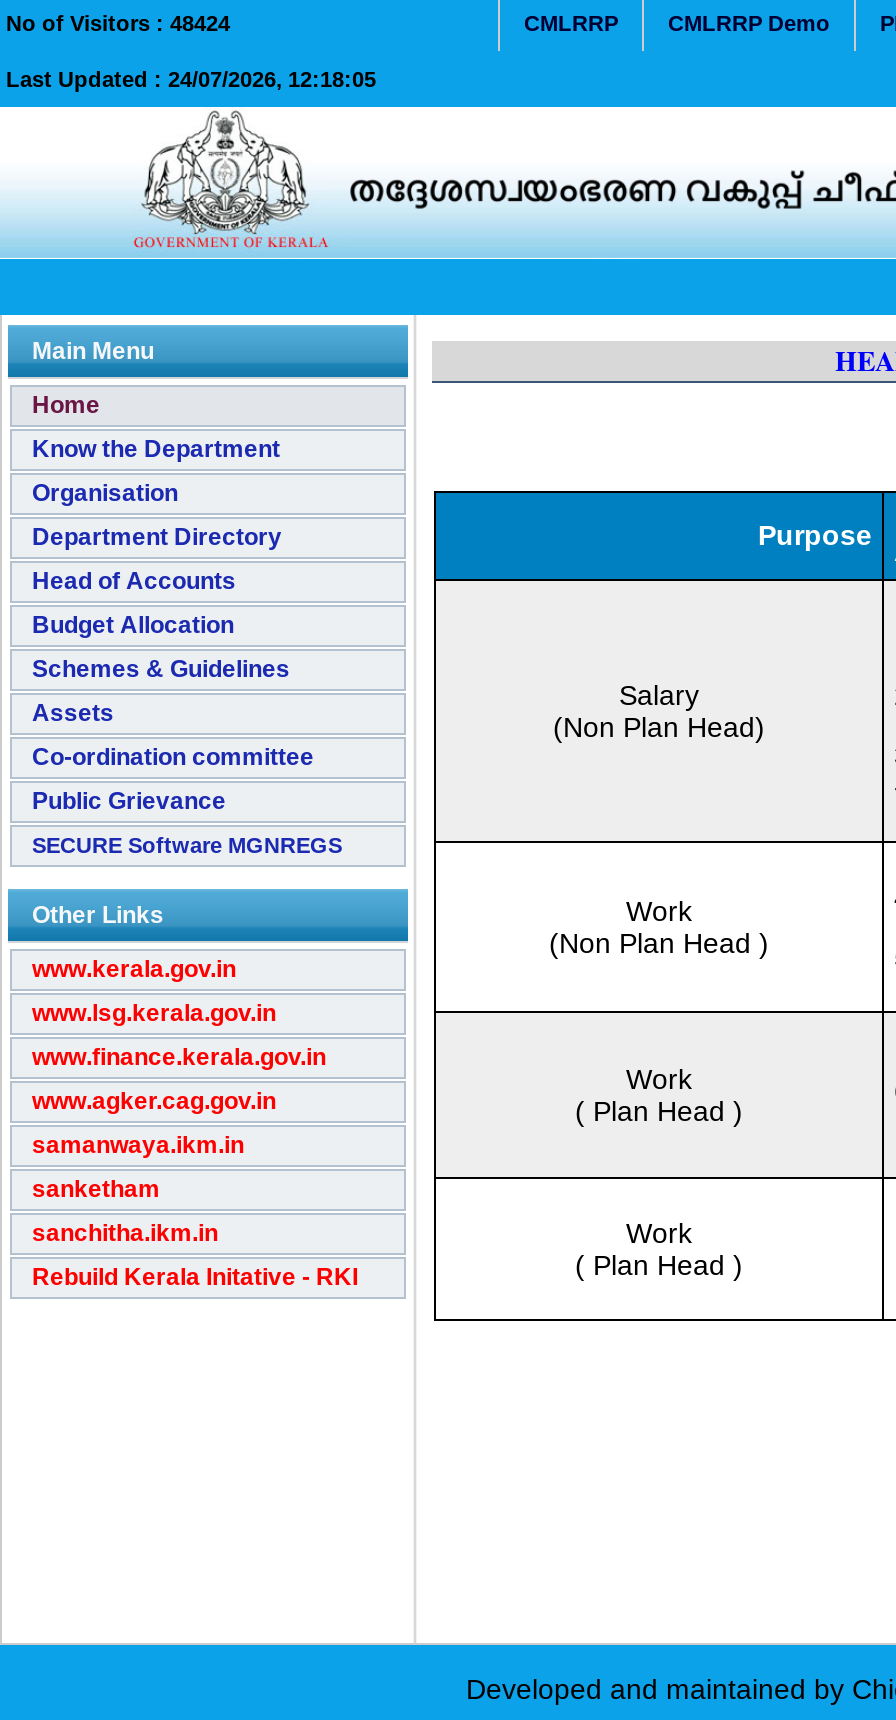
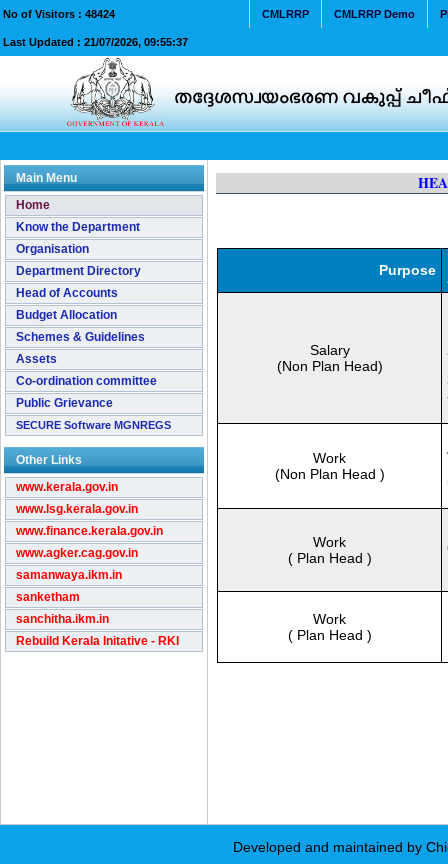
[6,67,376,91] Last Updated : 24/07/2026, 12:18:05 -> [3,36,188,48] Last Updated : 21/07/2026, 09:55:37

